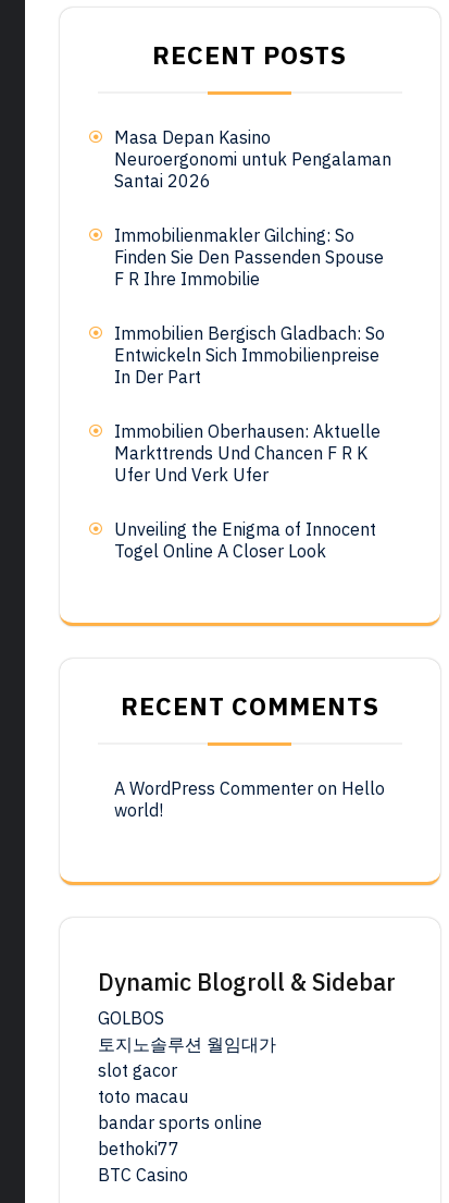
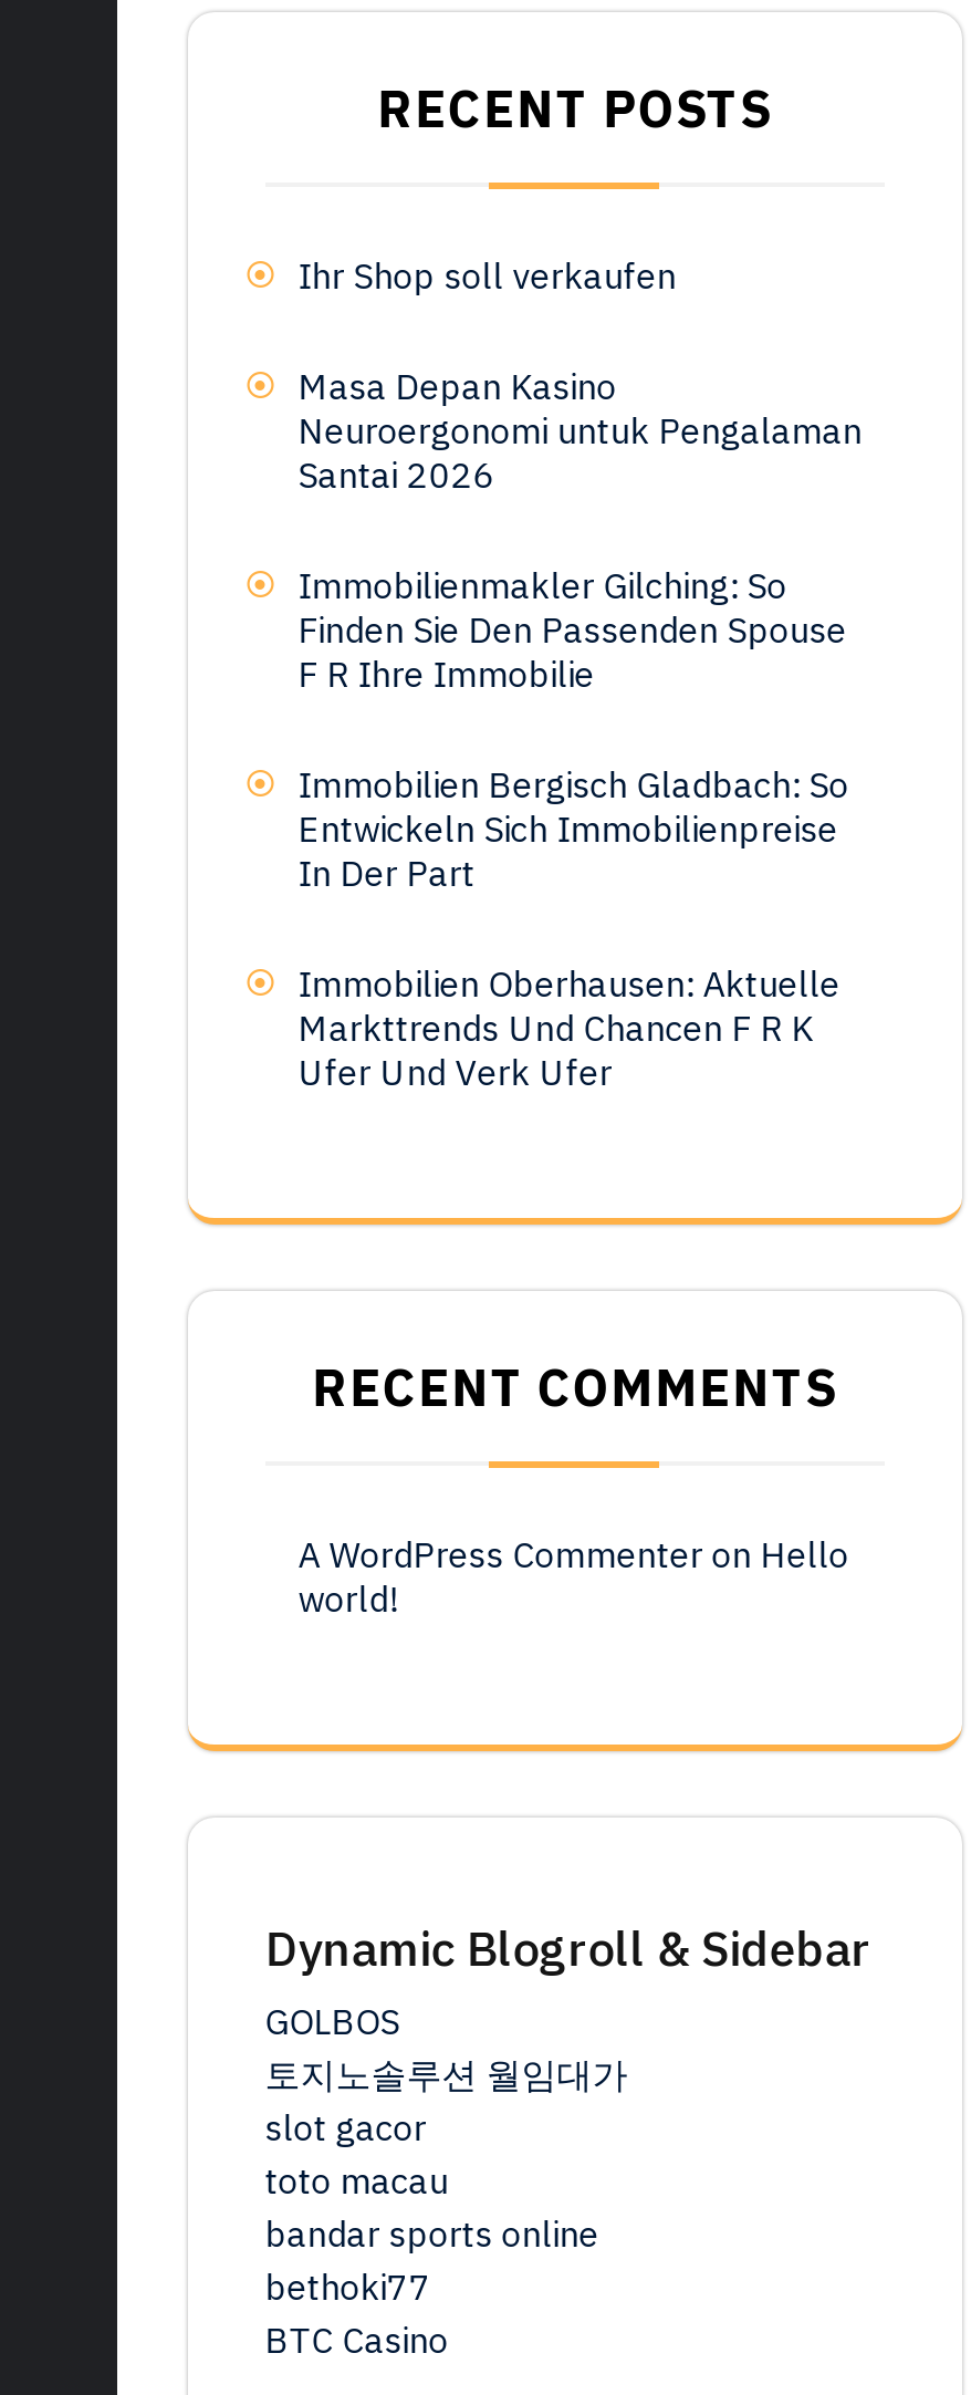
none -> [298,252,676,297] Ihr Shop soll verkaufen
moved [114,126,391,485] -> [298,363,862,1093]: Masa Depan Kasino | Neuroergonomi untuk Pengalaman | Santai 2026 | ... | Markttrends Und Chancen F R K | Ufer Und Verk Ufer
[114,518,376,561] Unveiling the Enigma of Innocent | Togel Online A Closer Look -> none

